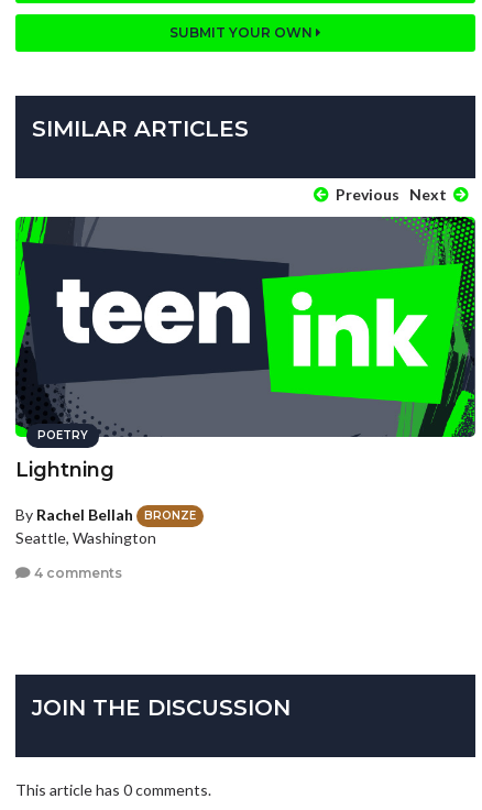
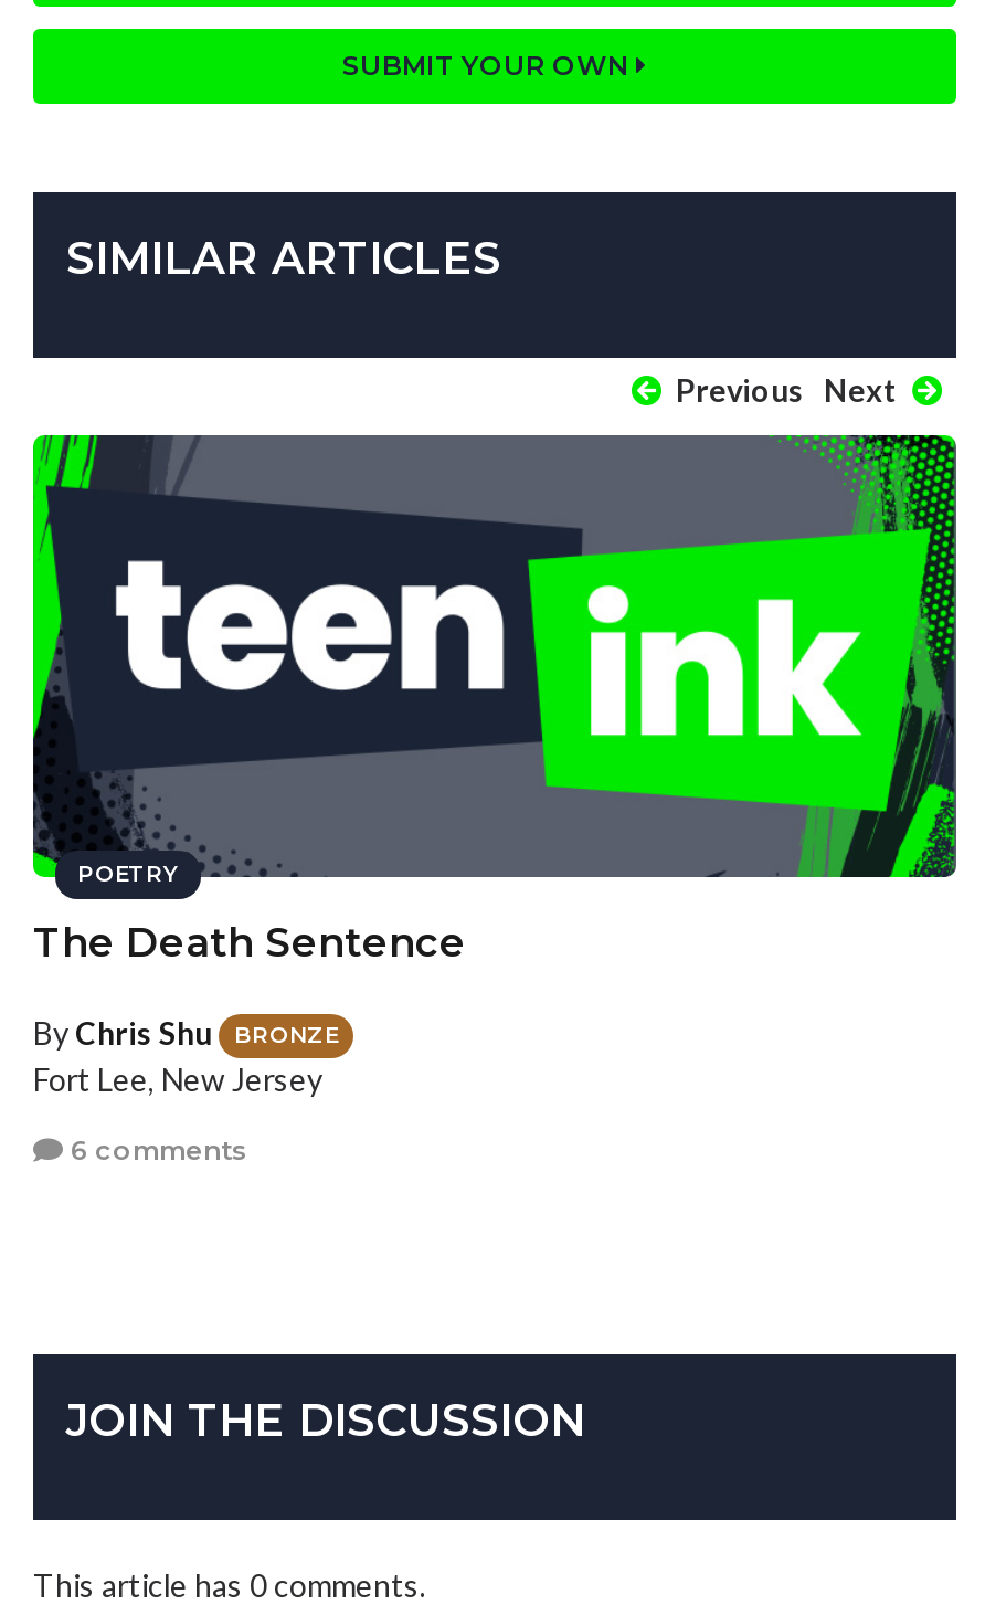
[15,458,114,482] Lightning -> [33,919,466,968] The Death Sentence
[15,505,133,524] By Rachel Bellah -> [33,1014,212,1052] By Chris Shu
[15,529,156,547] Seattle, Washington -> [33,1061,322,1099] Fort Lee, New Jersey
[31,564,122,581] 4 comments -> [64,1133,247,1166] 6 comments

